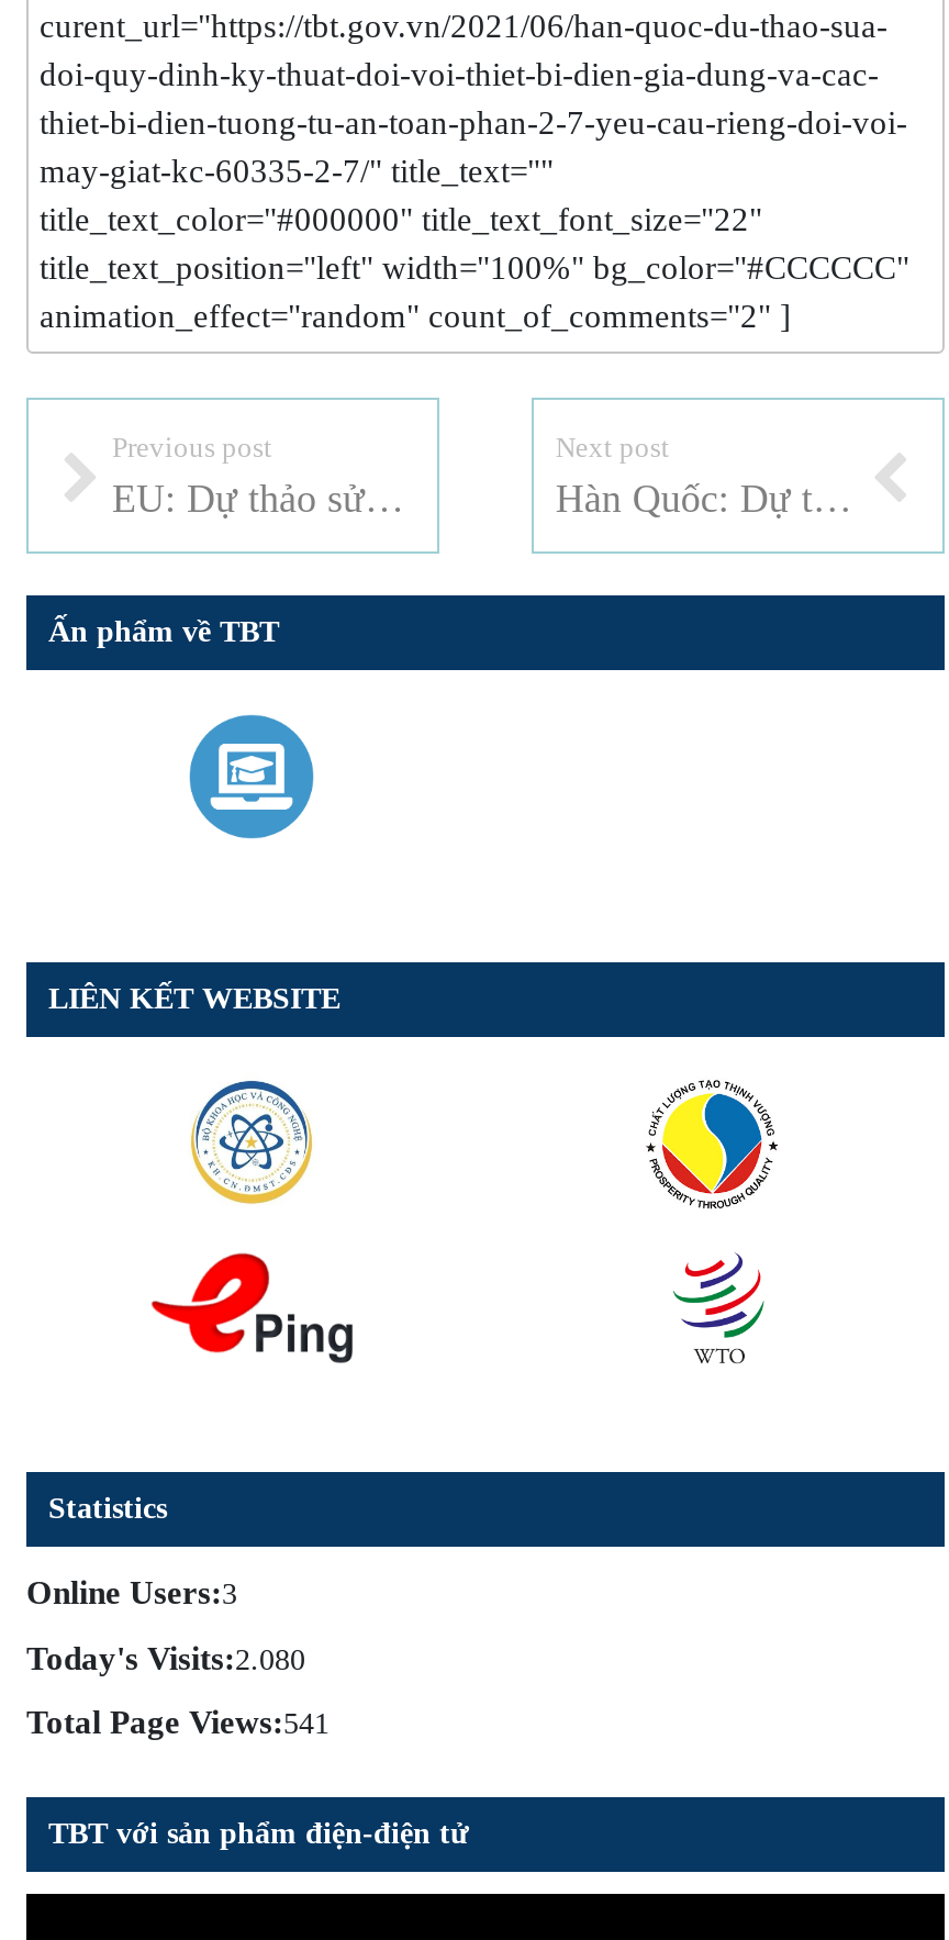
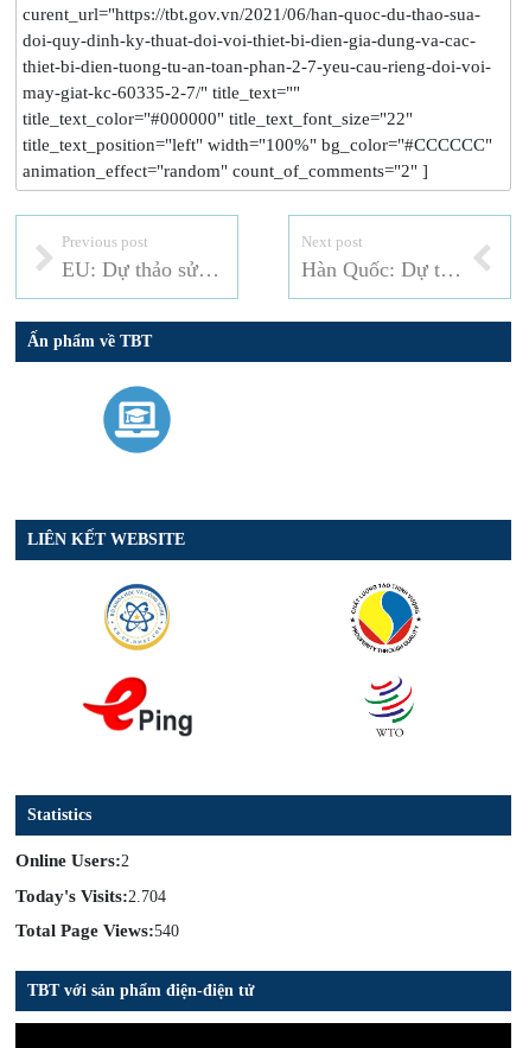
[26,1576,237,1611] Online Users:3 -> [15,851,129,870] Online Users:2
[26,1640,305,1675] Today's Visits:2.080 -> [15,886,166,905] Today's Visits:2.704
[26,1705,330,1740] Total Page Views:541 -> [15,921,179,940] Total Page Views:540

